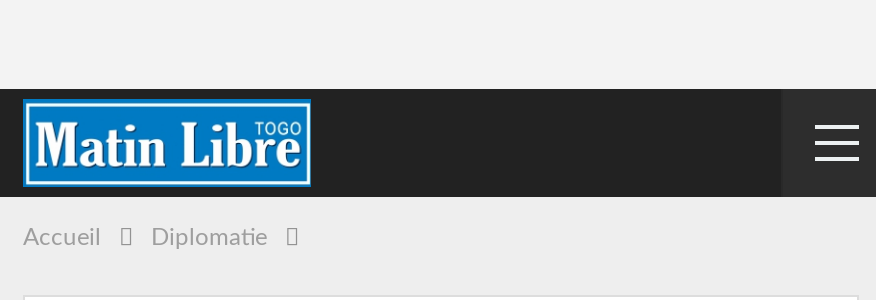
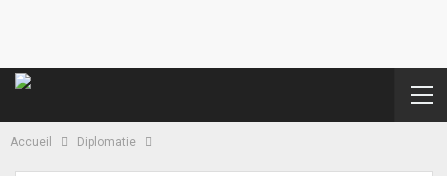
[21,97,313,189] [image] -> none

